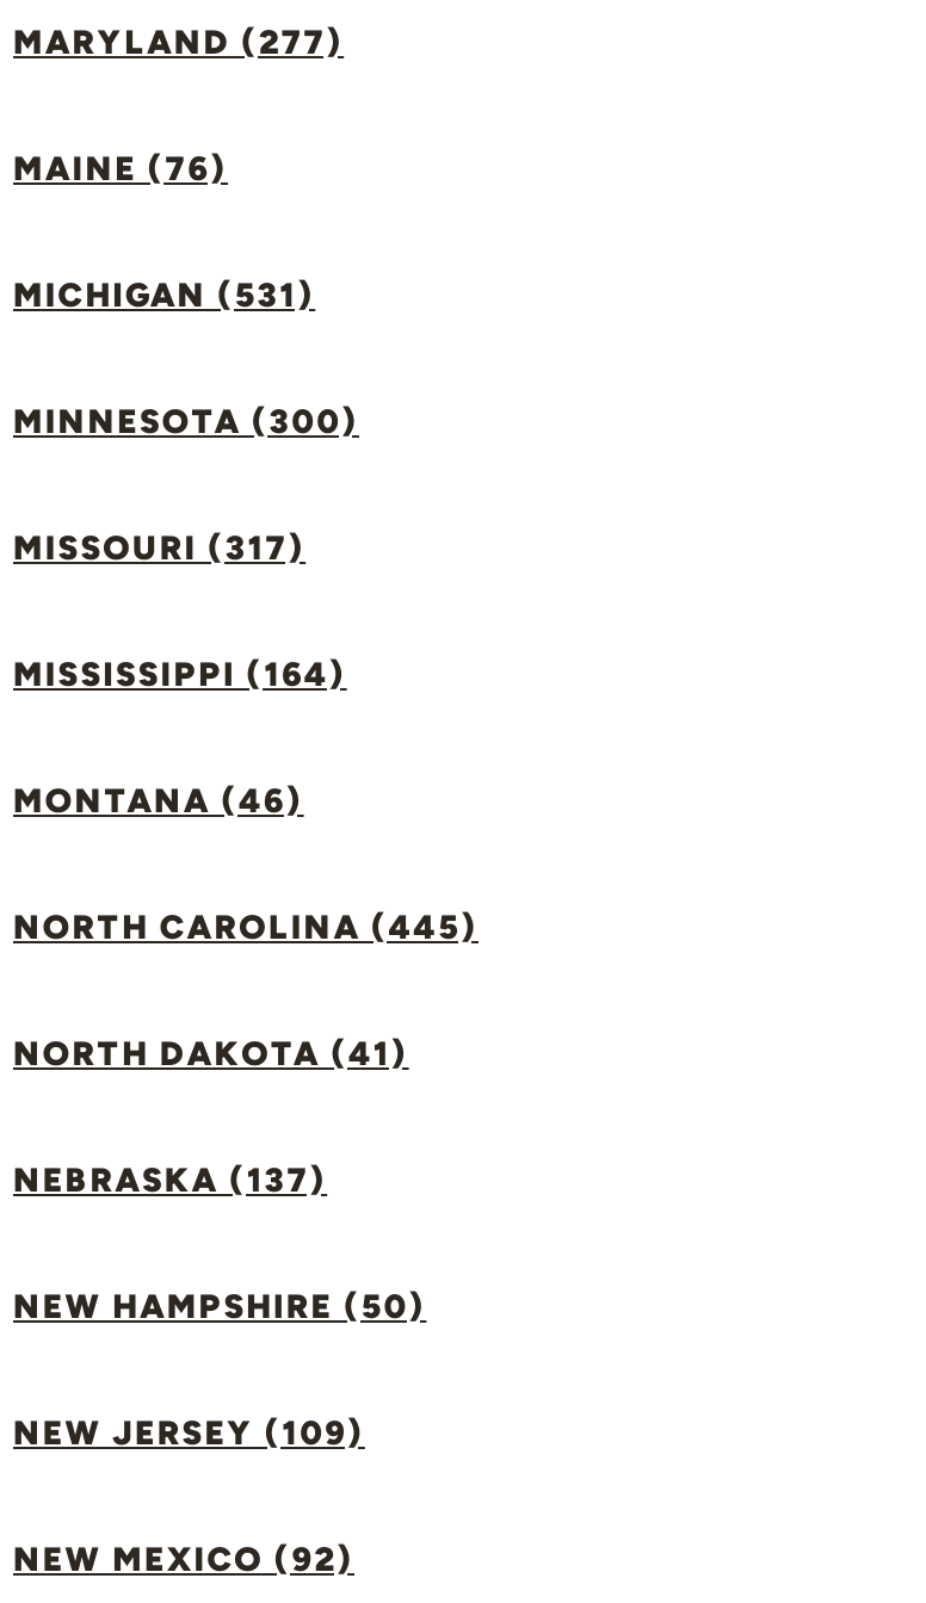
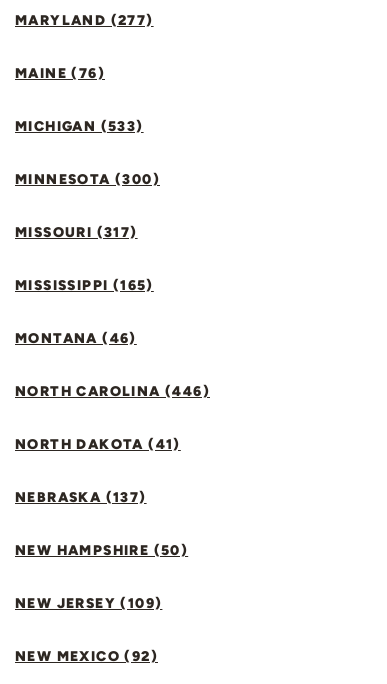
[13,276,315,316] MICHIGAN (531) -> [15,118,144,135] MICHIGAN (533)
[13,655,347,695] MISSISSIPPI (164) -> [15,277,154,294] MISSISSIPPI (165)
[13,908,479,948] NORTH CAROLINA (445) -> [15,383,210,400] NORTH CAROLINA (446)

